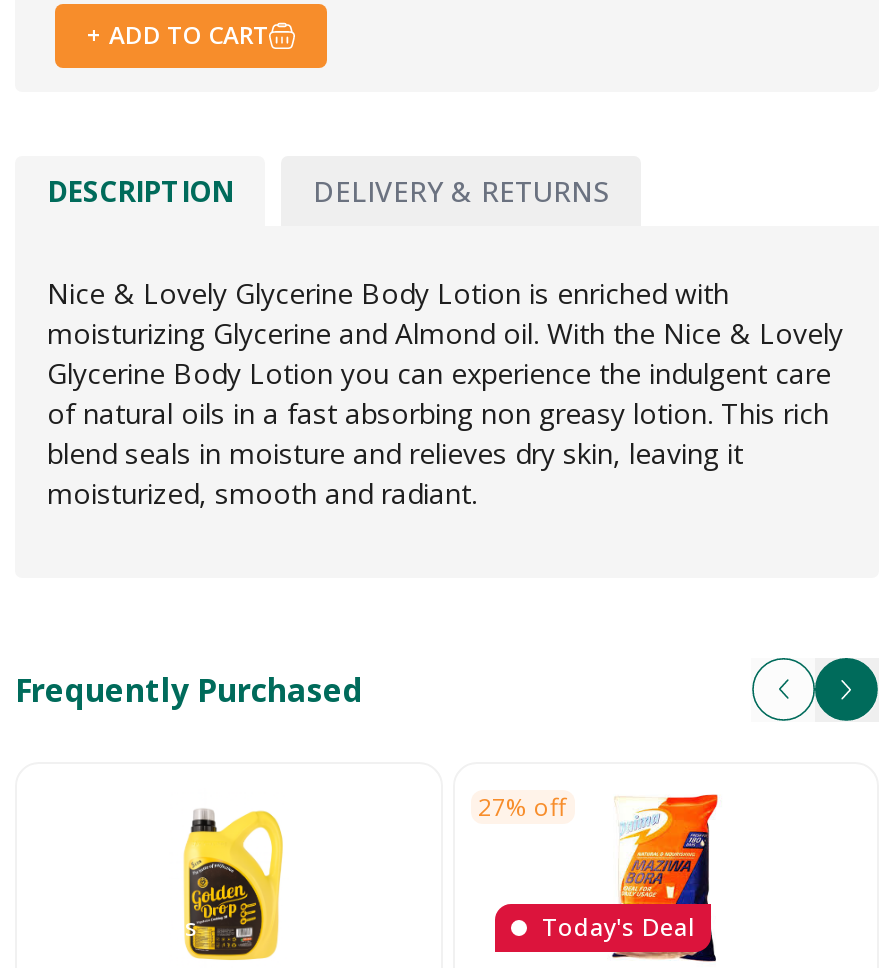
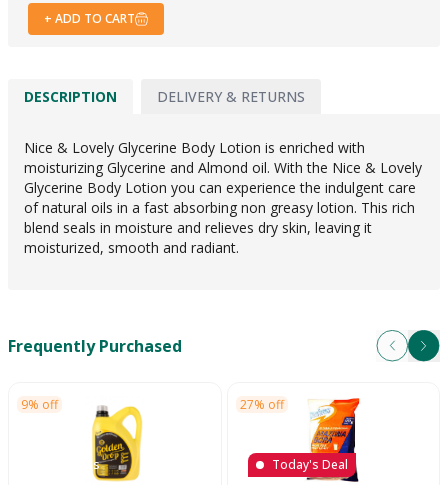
none -> [21,396,58,413] 9% off

